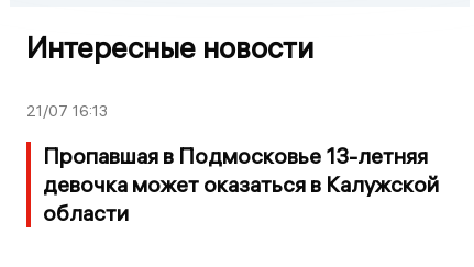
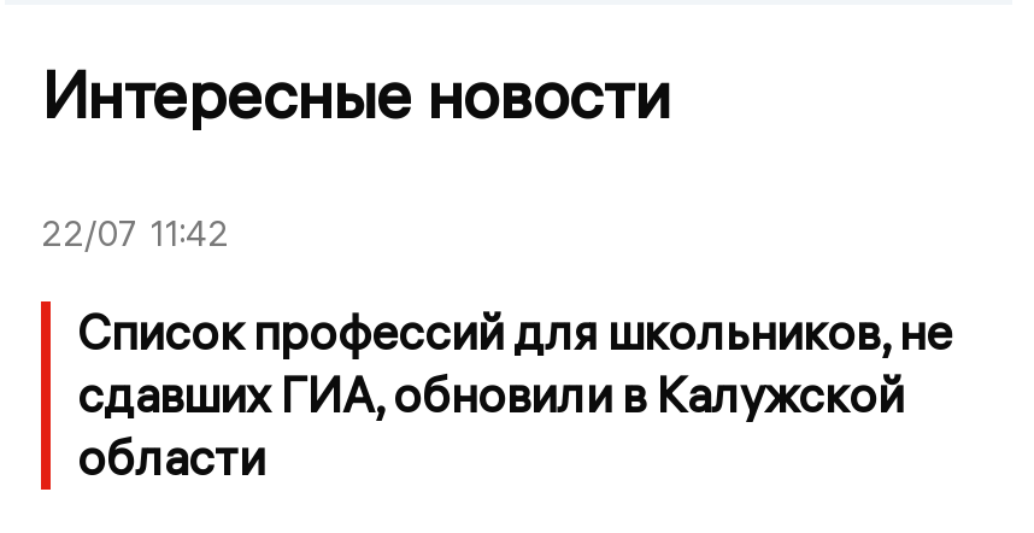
[26,101,108,121] 21/07 16:13 -> [41,213,229,256] 22/07 11:42
[43,142,439,198] Пропавшая в Подмосковье 13-летняя | девочка может оказаться в Калужской -> [77,302,952,425] Список профессий для школьников, не | сдавших ГИА, обновили в Калужской

